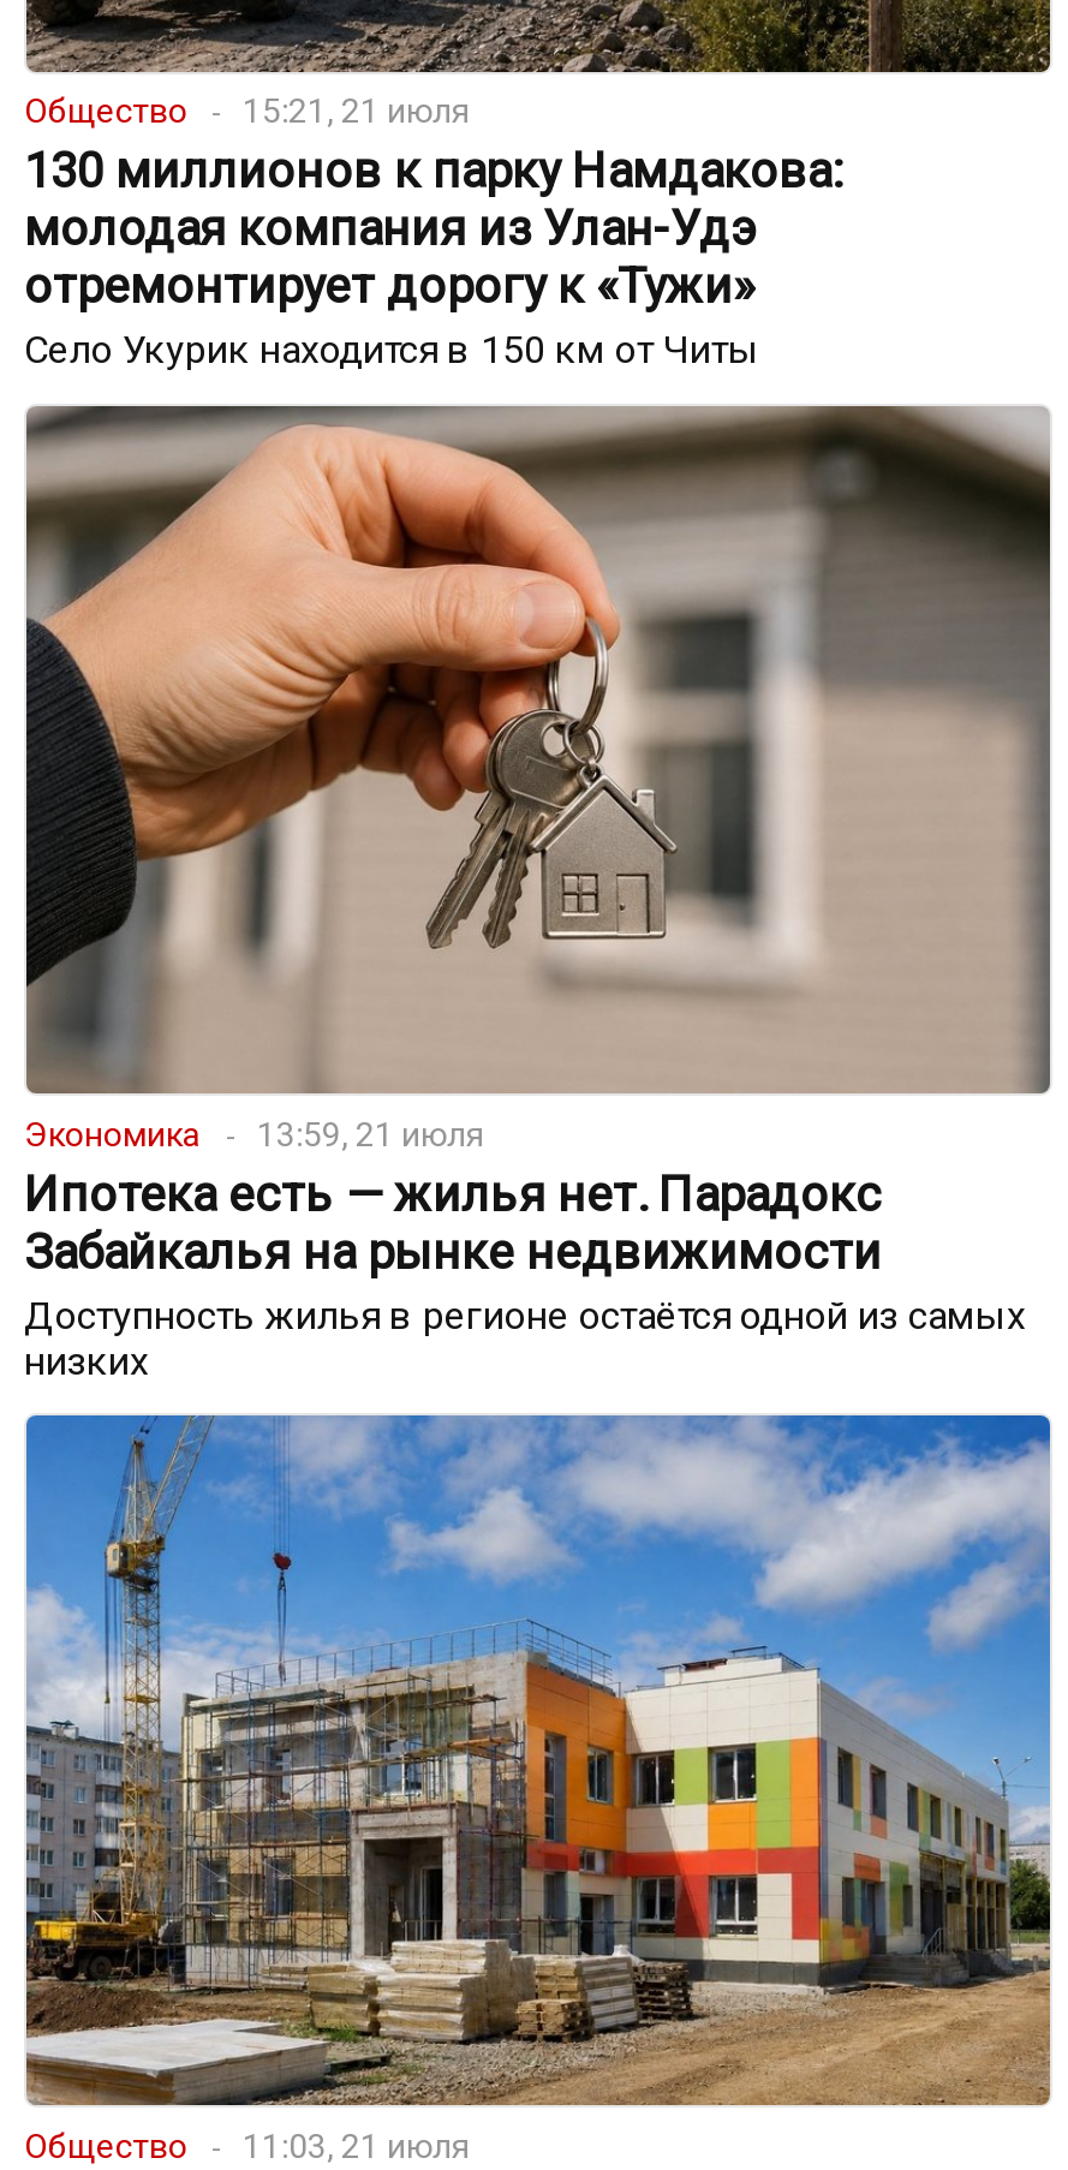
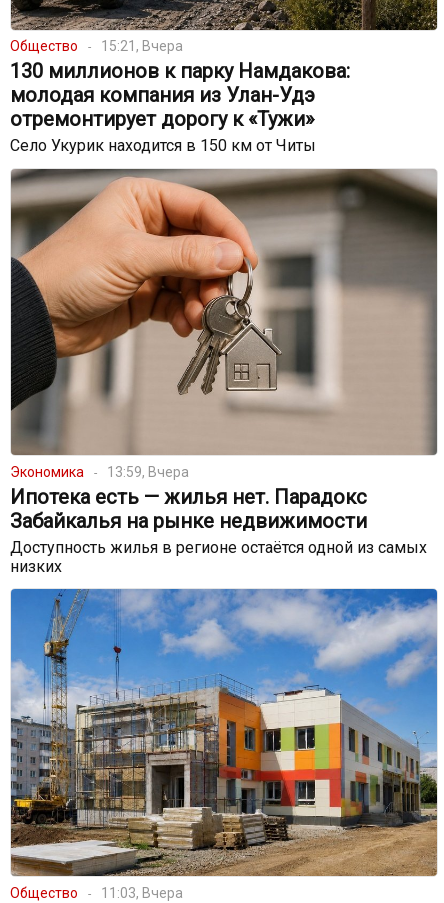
[24,91,471,130] Общество 15:21, 21 июля -> [10,38,183,54] Общество 15:21, Вчера
[24,1115,485,1153] Экономика 13:59, 21 июля -> [10,464,189,480] Экономика 13:59, Вчера
[24,2126,471,2164] Общество 11:03, 21 июля -> [10,884,183,900] Общество 11:03, Вчера

